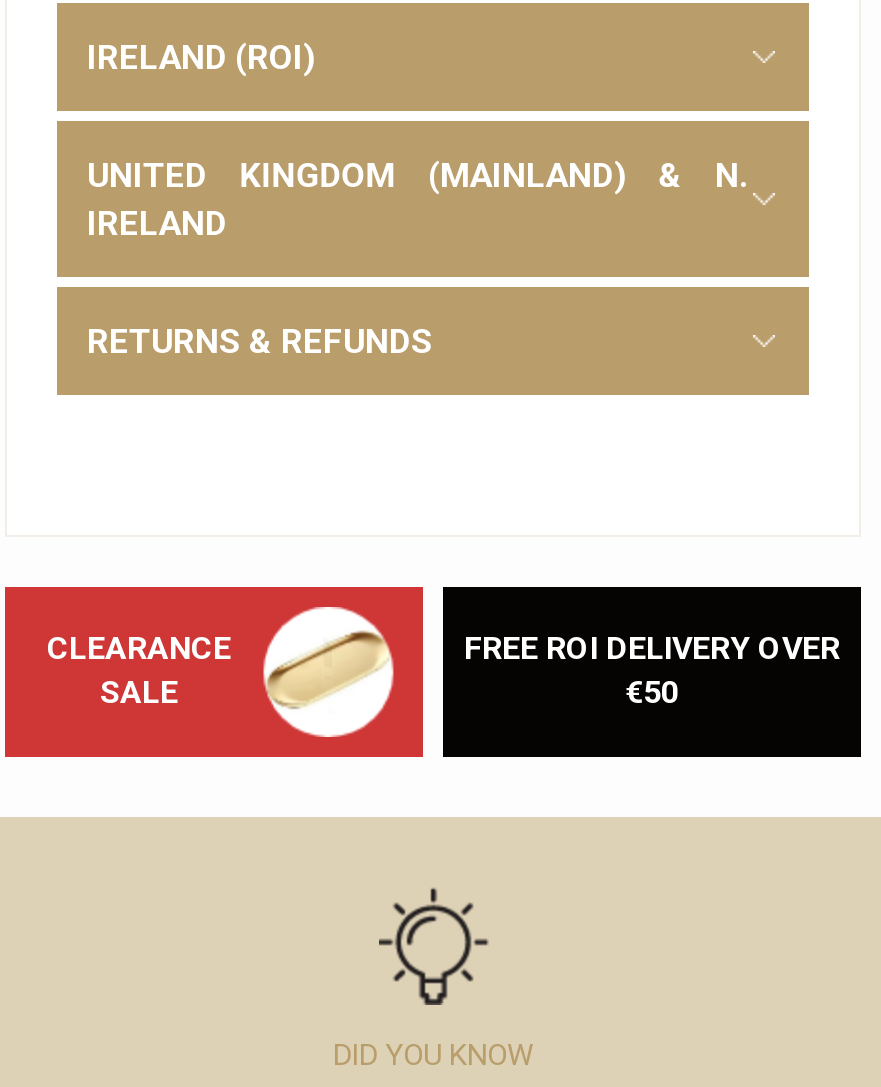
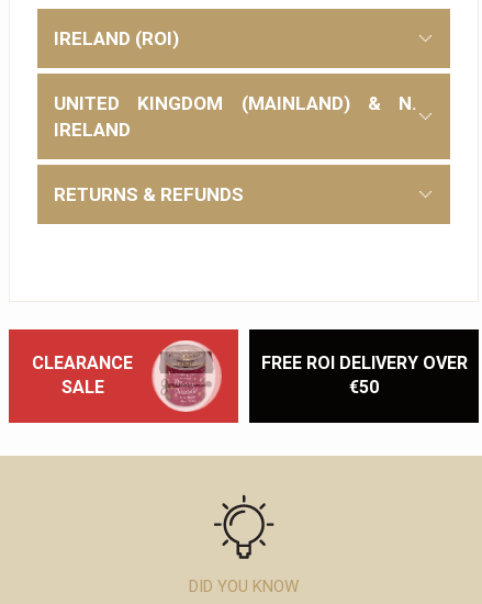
[263,609,393,733] [image] -> [152,343,220,409] [image]

